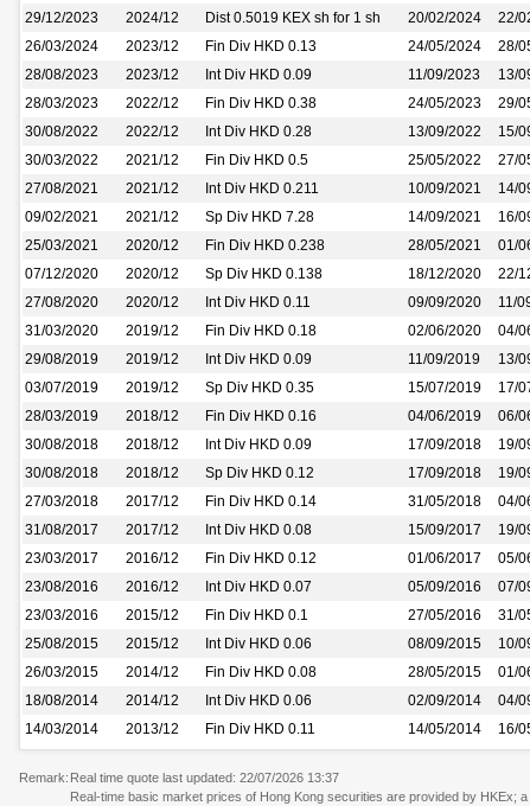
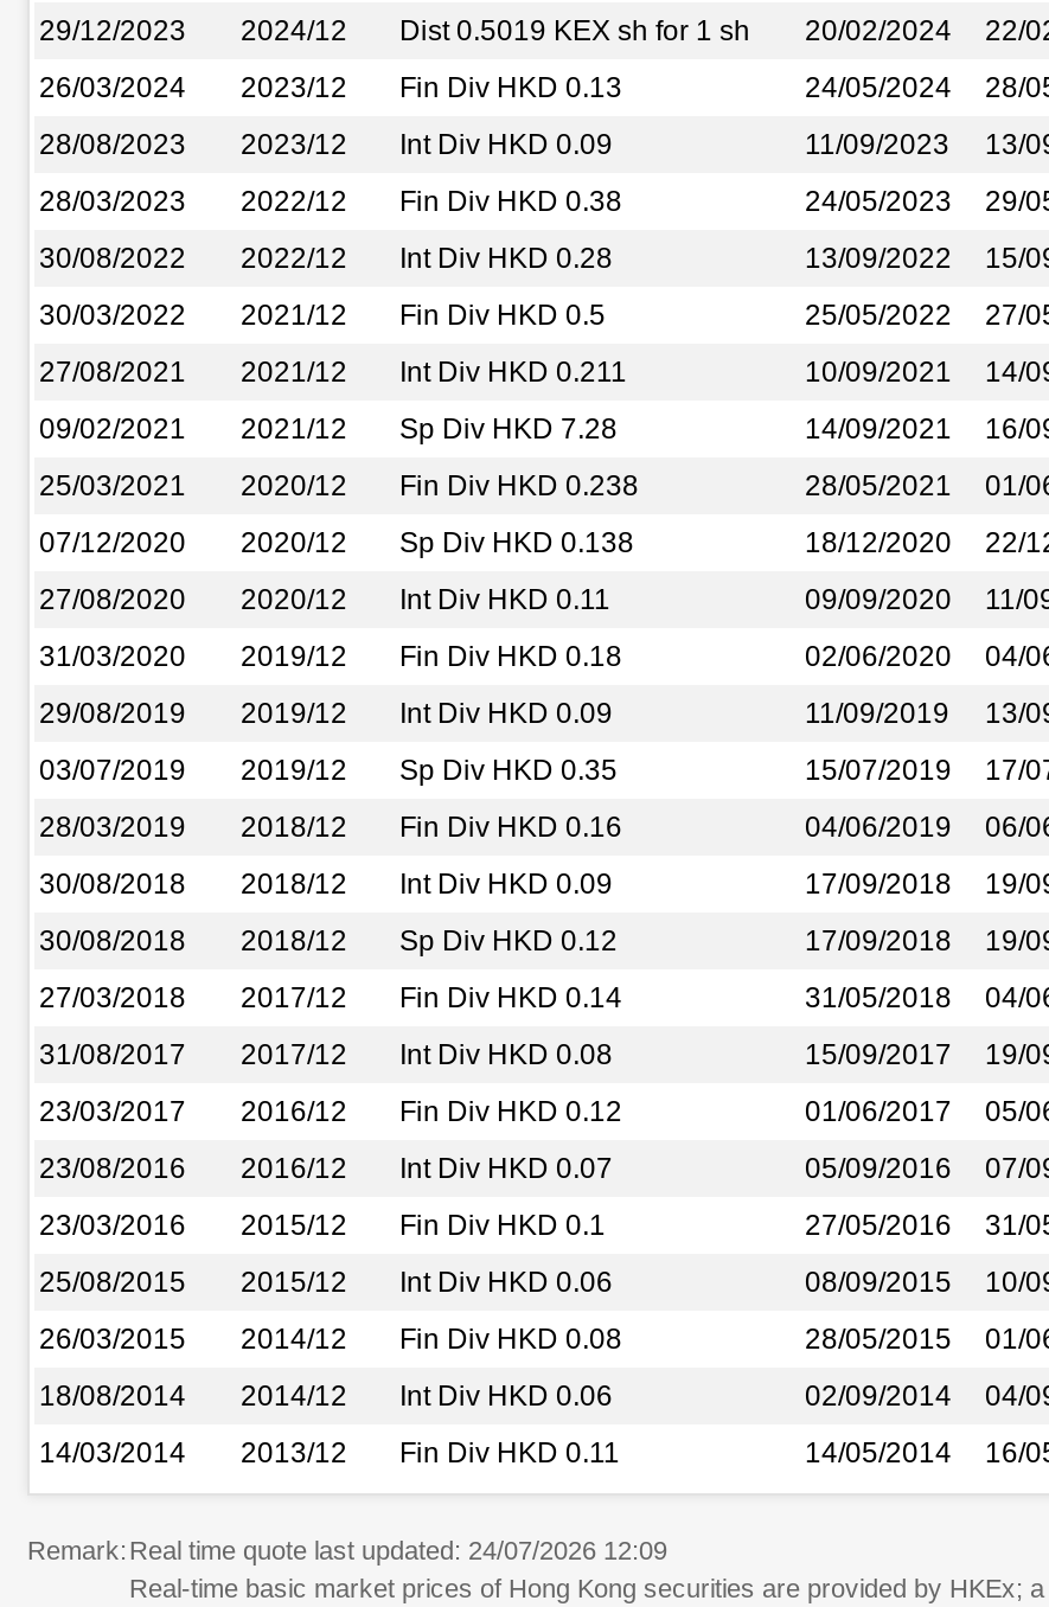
[19,770,339,785] Remark: Real time quote last updated: 22/07/2026 13:37 -> [27,1536,667,1564] Remark: Real time quote last updated: 24/07/2026 12:09

